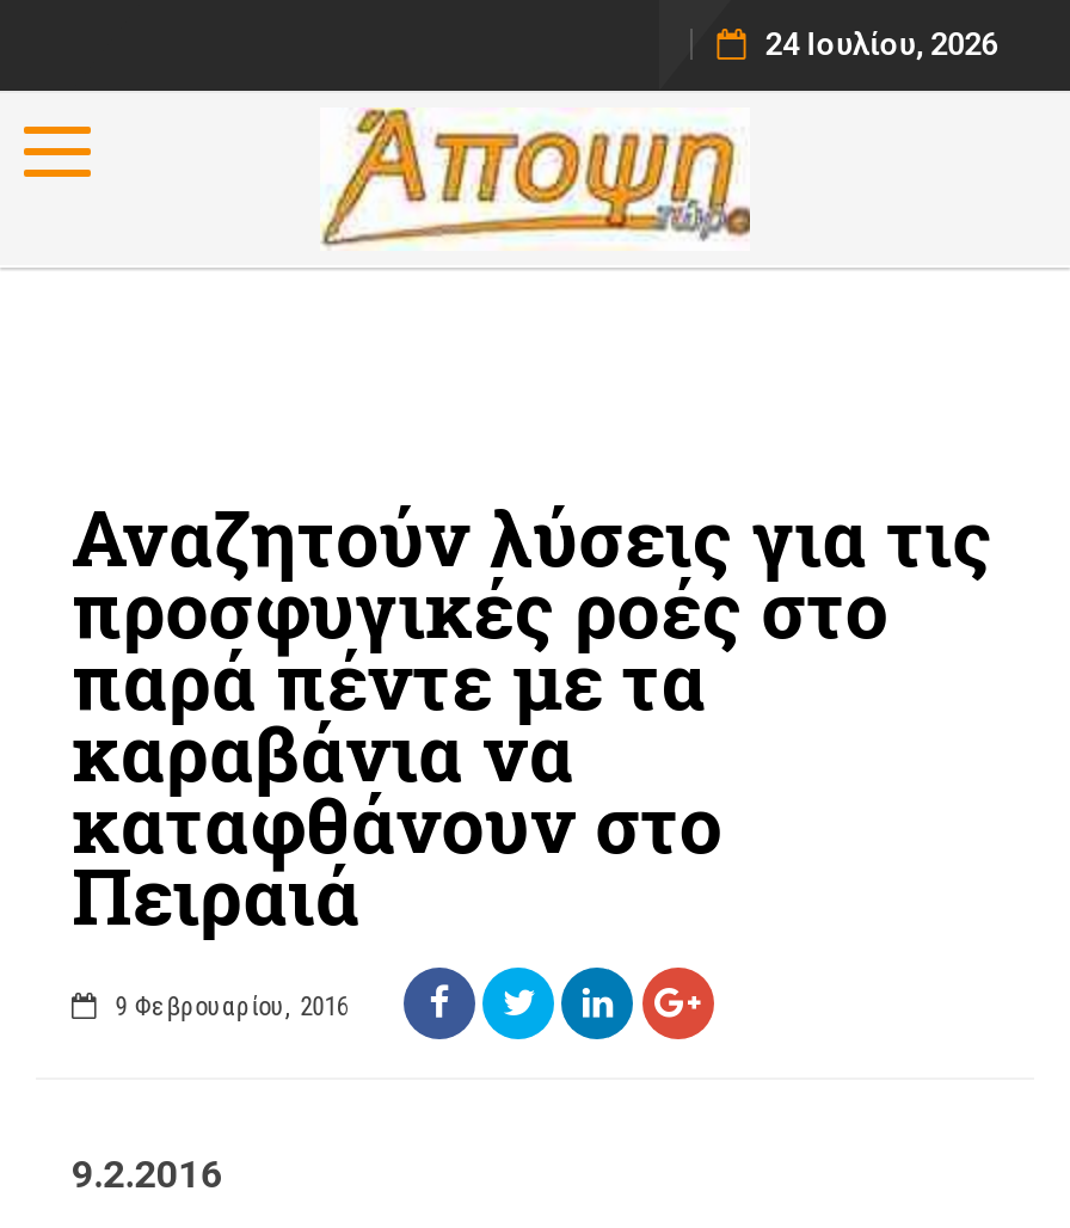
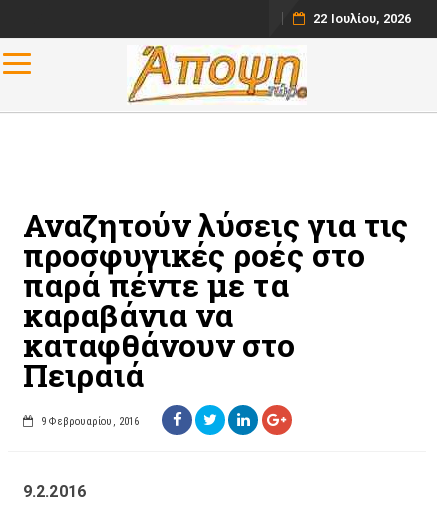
[765,26,998,62] 24 Ιουλίου, 2026 -> [313,11,411,26] 22 Ιουλίου, 2026

